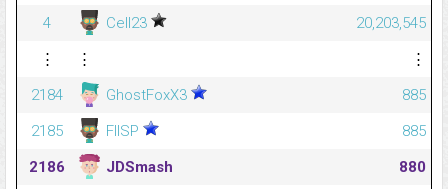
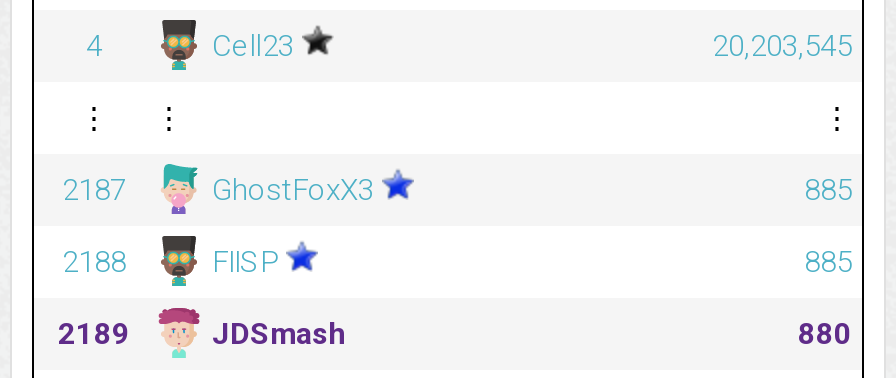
[31,86,63,104] 2184 -> [62,172,126,208] 2187
[31,122,63,140] 2185 -> [62,244,126,280] 2188
[29,158,65,176] 2186 -> [58,316,130,352] 2189

